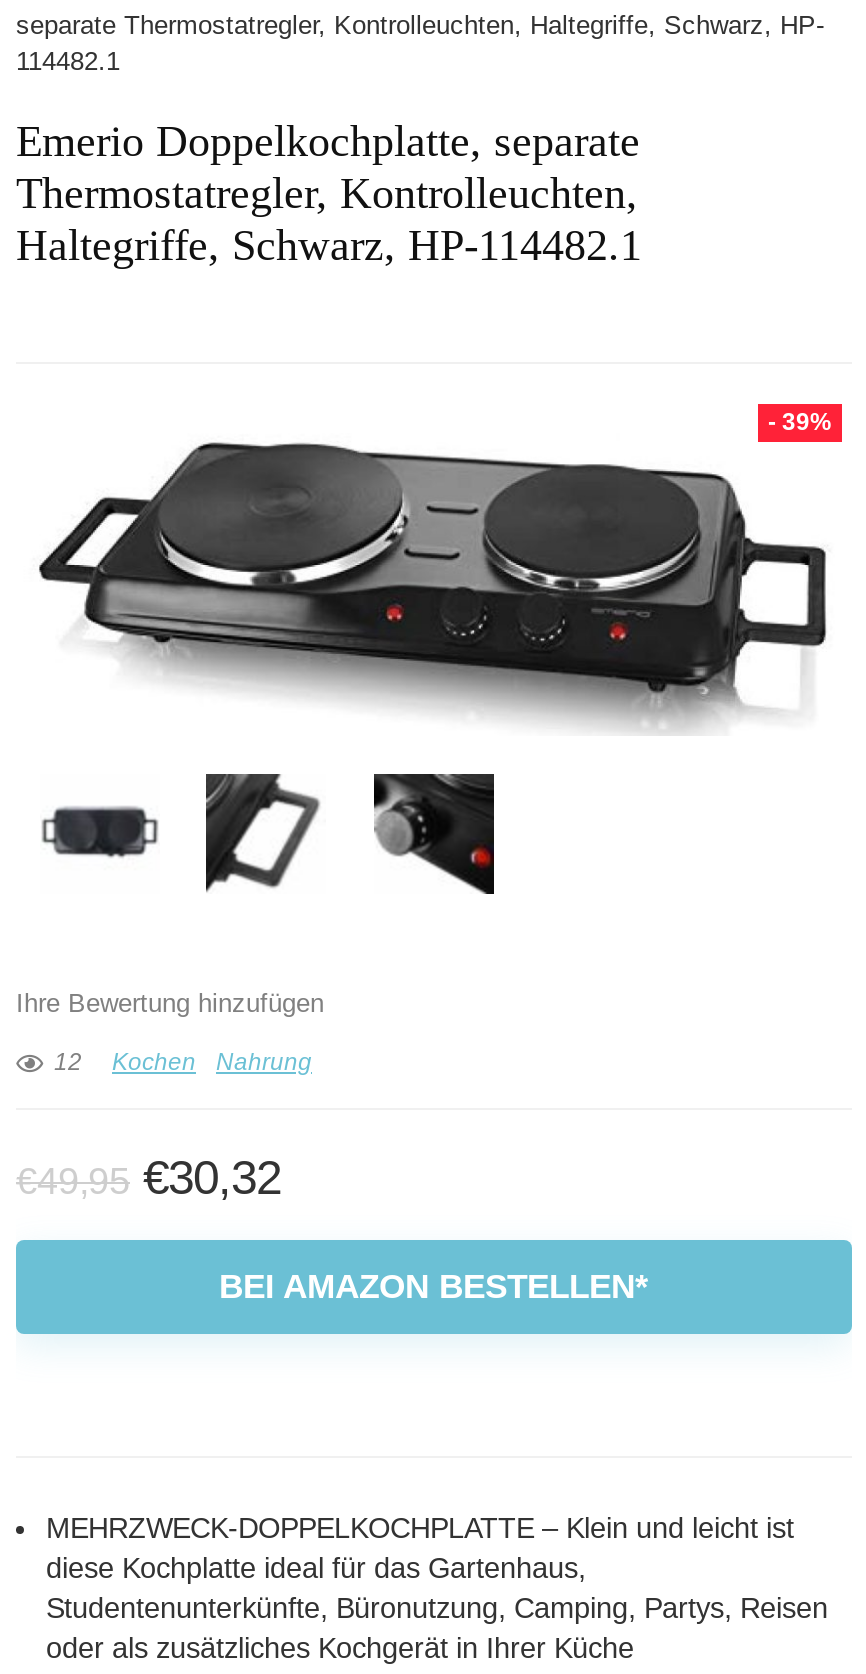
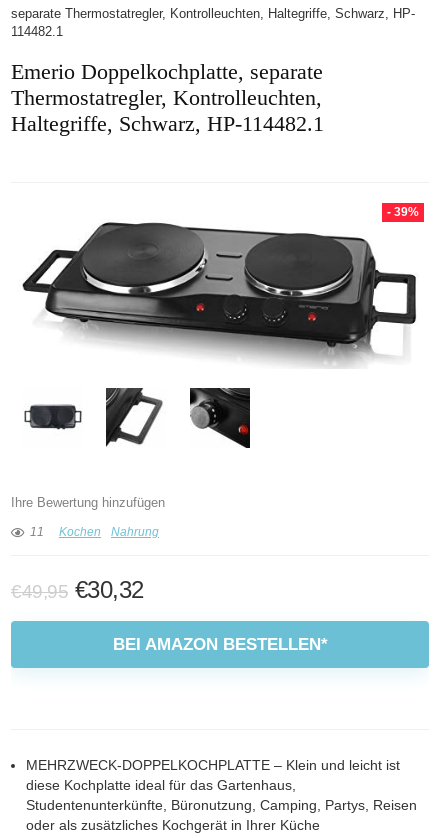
[54,1047,312,1075] 12 Kochen Nahrung -> [30,525,159,539] 11 Kochen Nahrung

